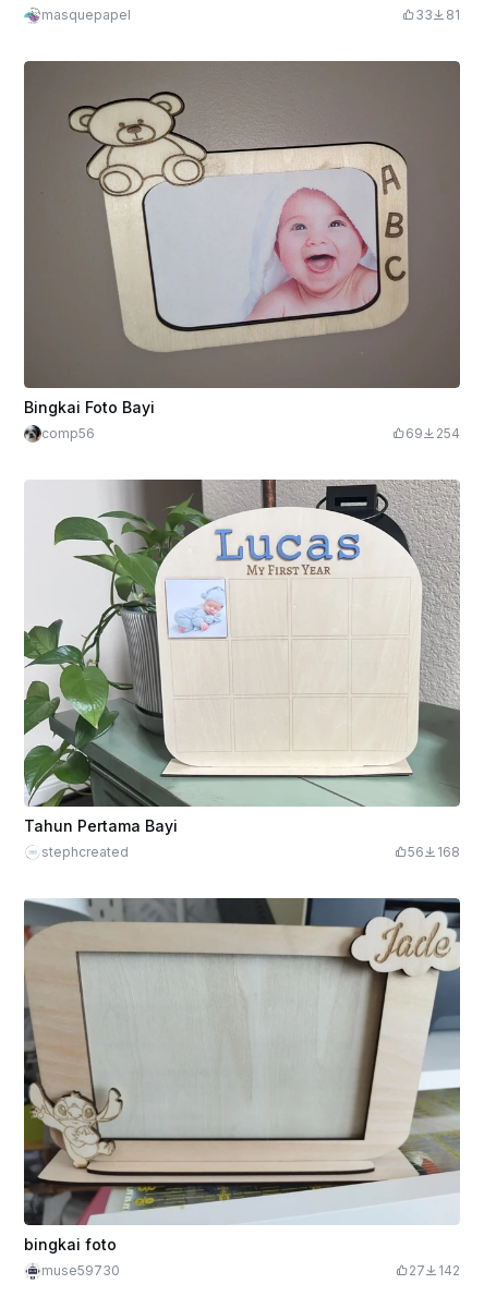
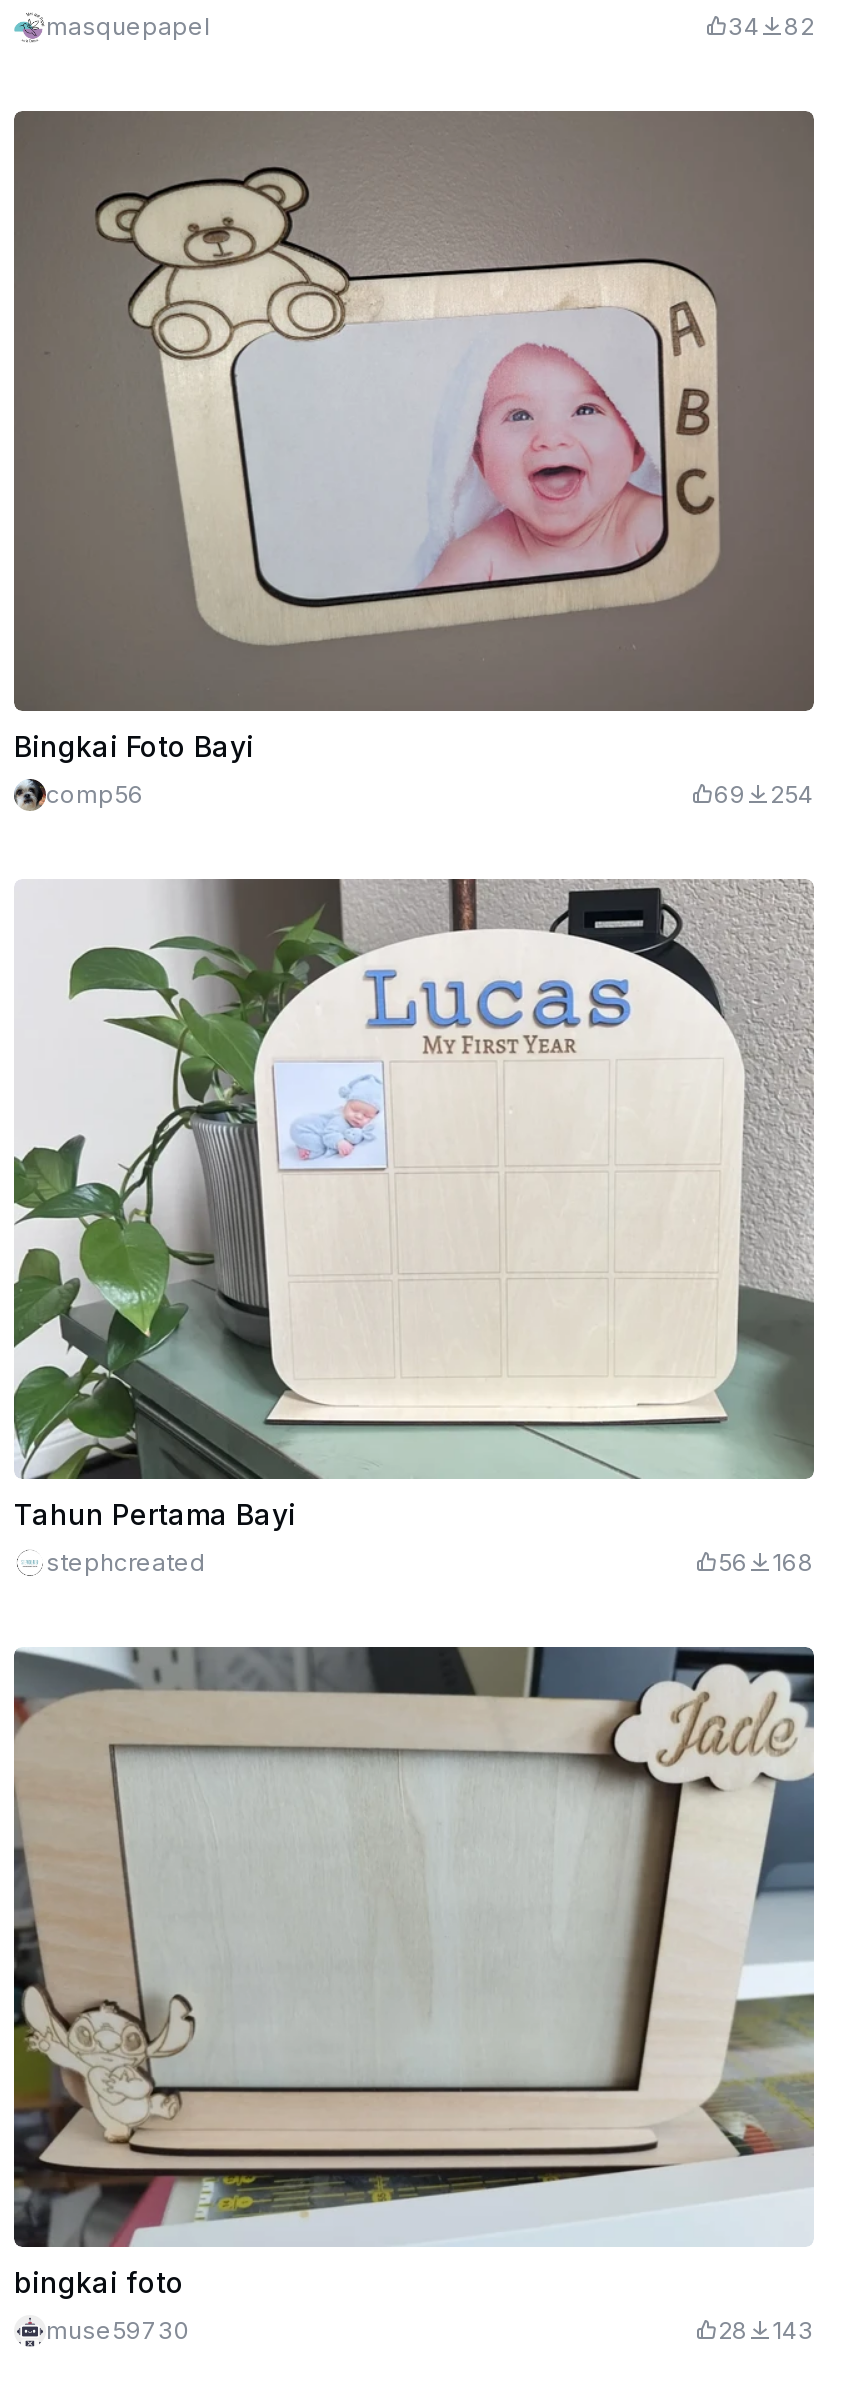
[415,6,433,23] 33 -> [728,11,760,41] 34
[446,6,460,23] 81 -> [784,11,814,41] 82
[409,1262,425,1278] 27 -> [718,2315,748,2345] 28
[438,1262,460,1278] 142 -> [772,2315,814,2345] 143

